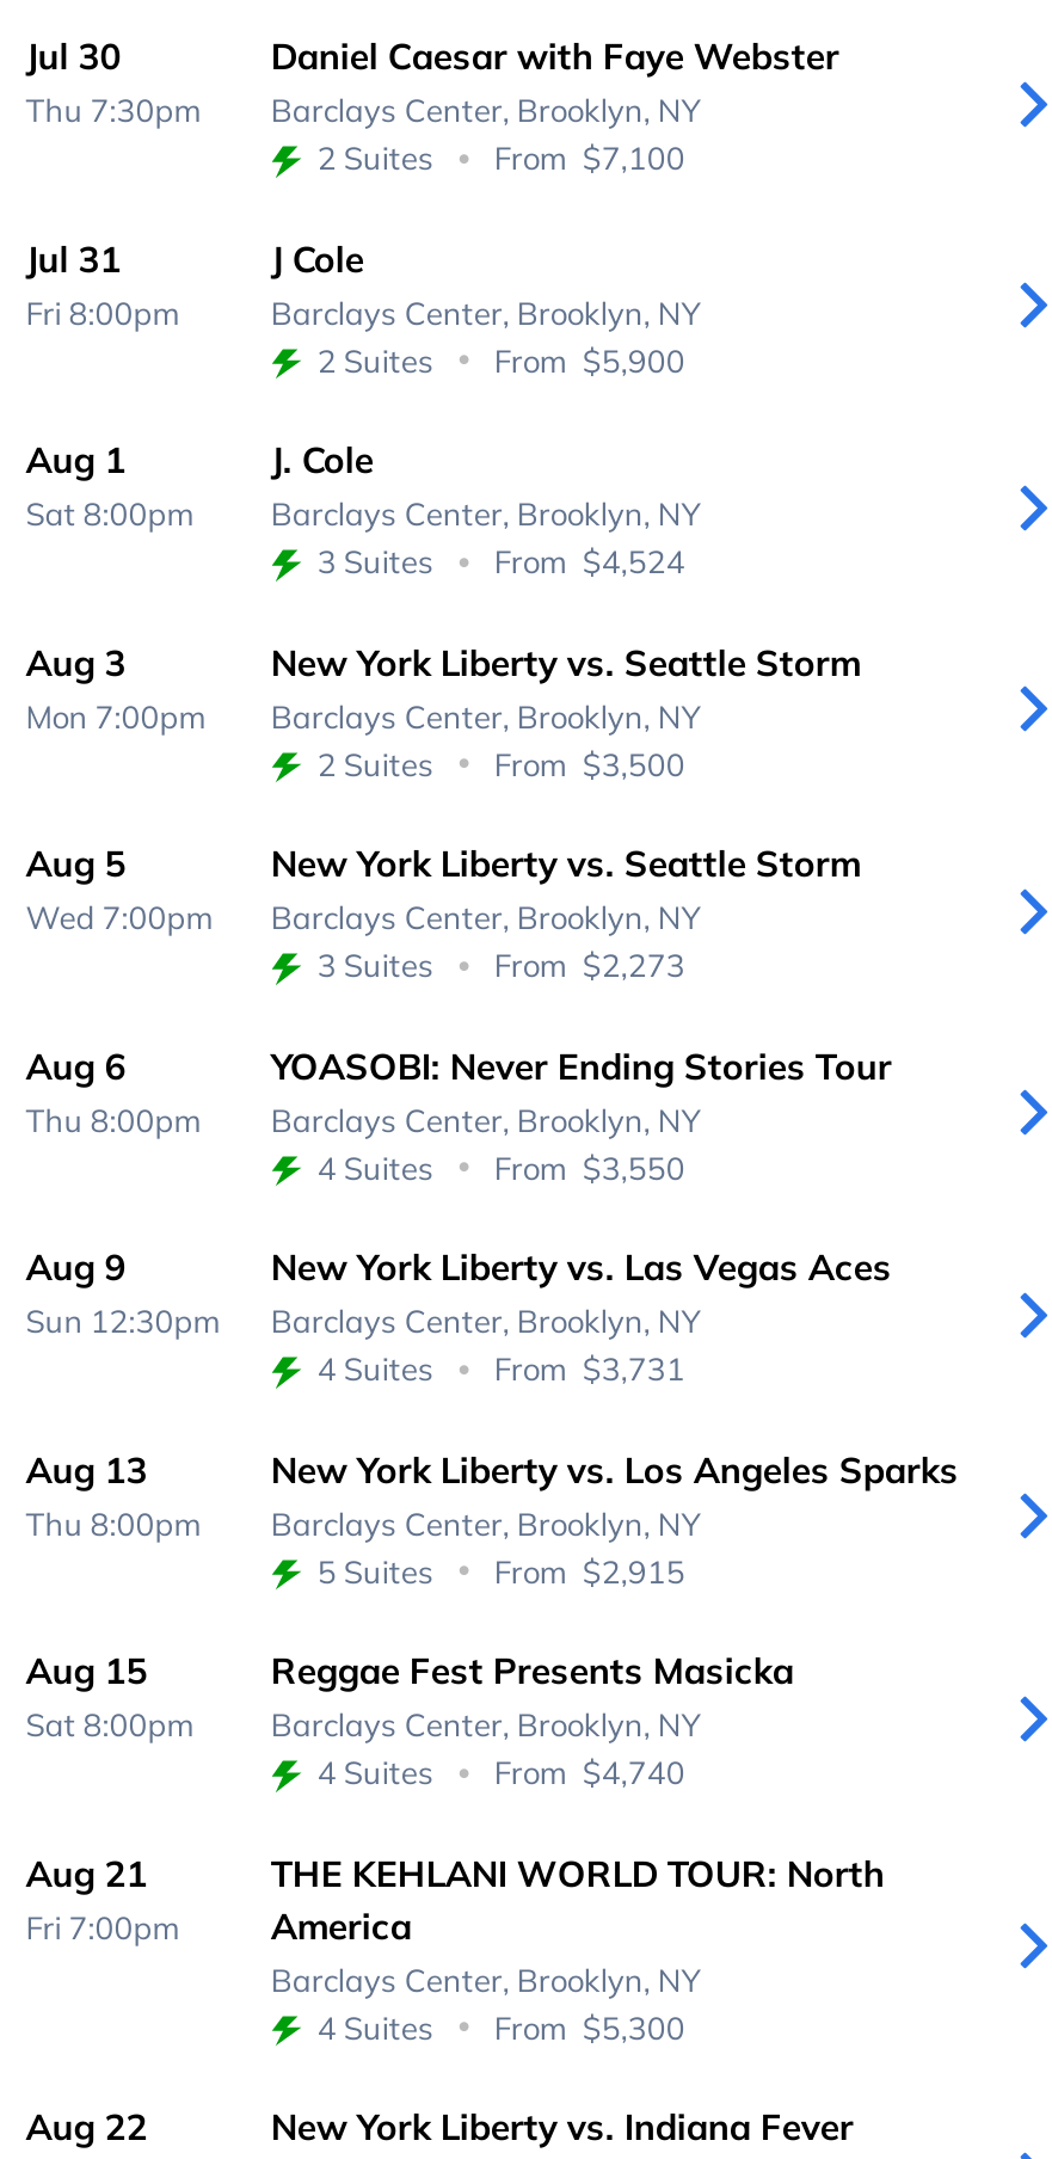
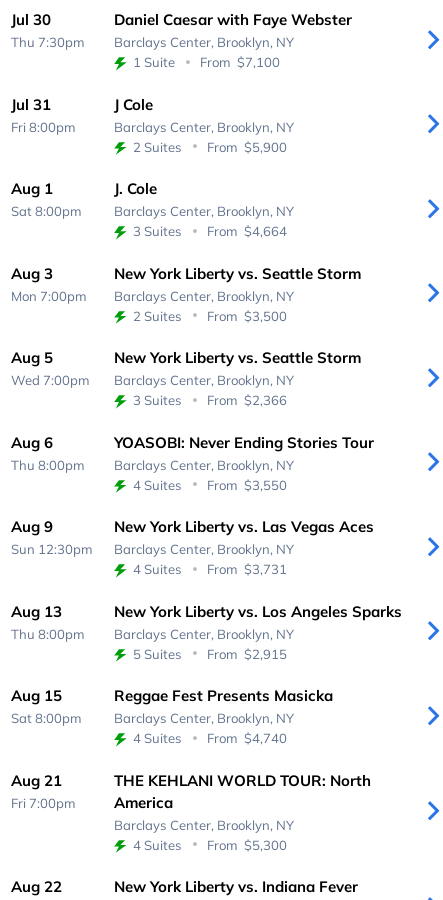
[317,139,685,177] 2 Suites From $7,100 -> [133,54,280,70] 1 Suite From $7,100
[317,542,685,581] 3 Suites From $4,524 -> [133,223,287,239] 3 Suites From $4,664
[317,946,685,984] 3 Suites From $2,273 -> [133,392,287,408] 3 Suites From $2,366

